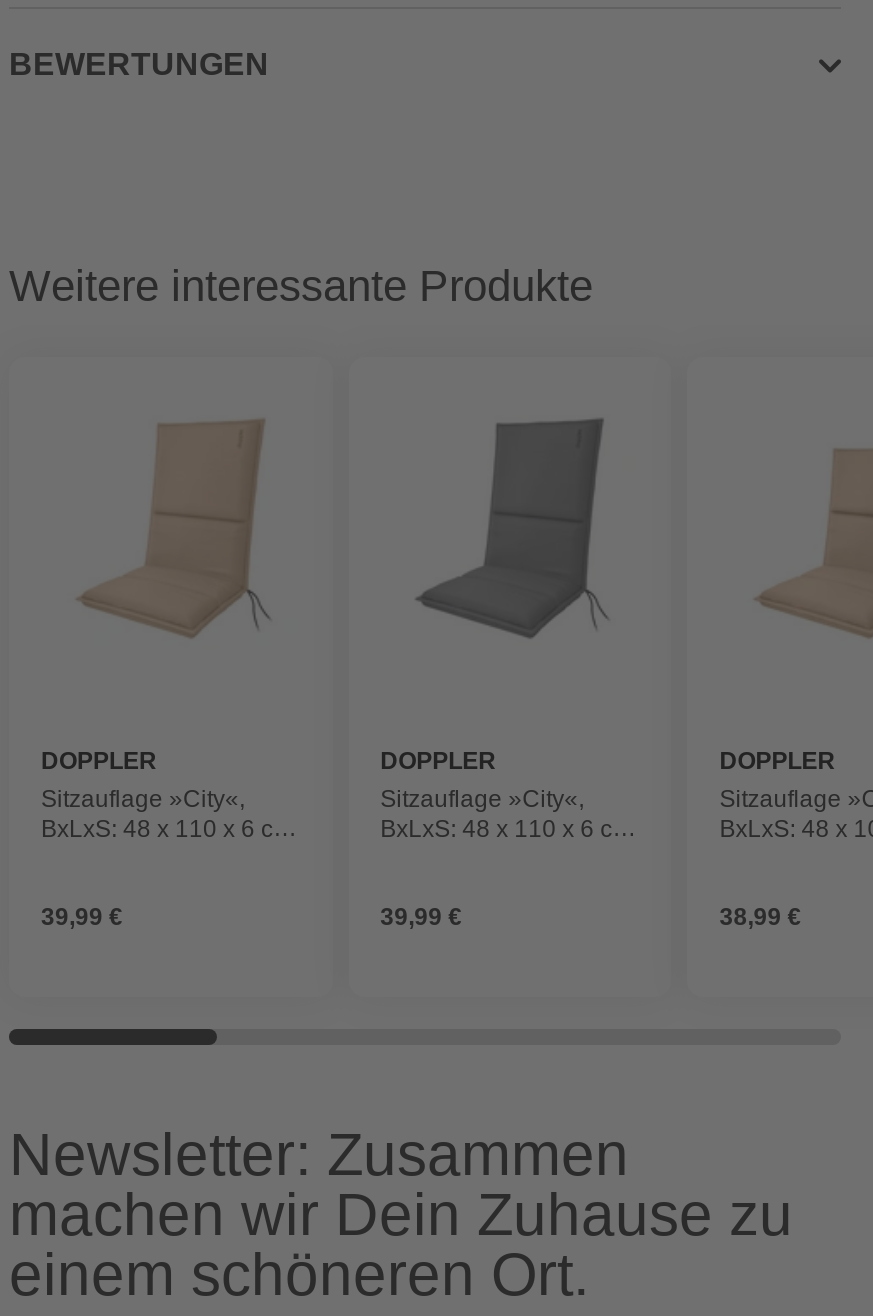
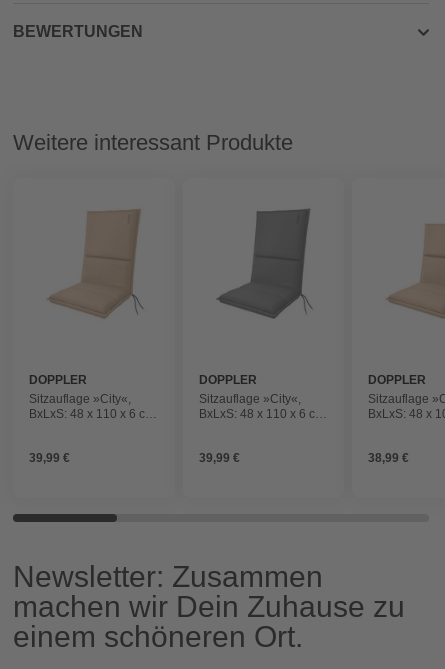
[9,261,593,311] Weitere interessante Produkte -> [13,130,293,155] Weitere interessant Produkte

